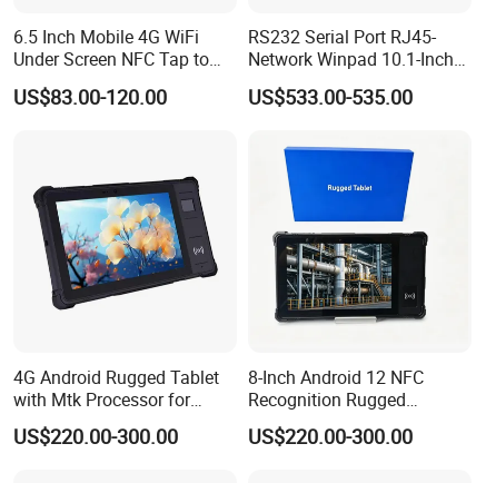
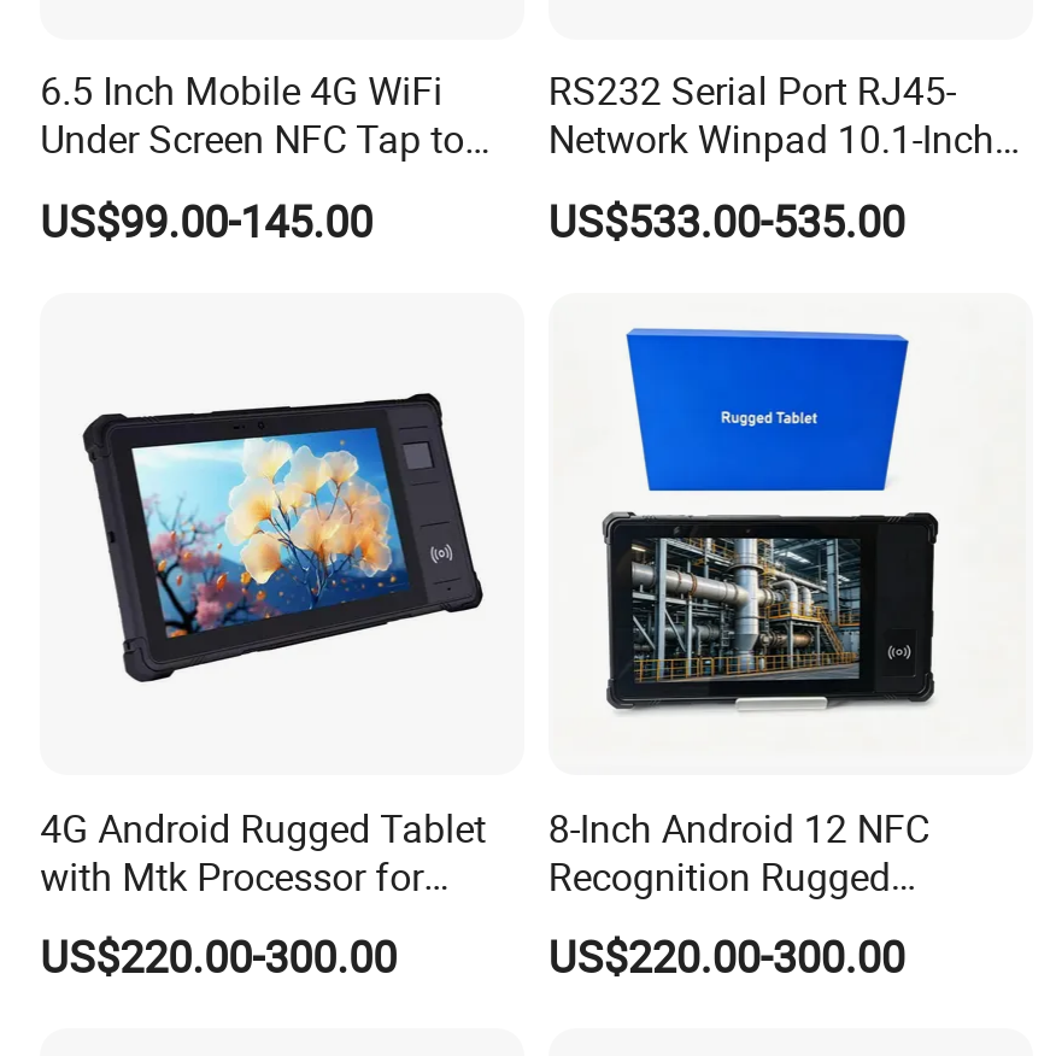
[13,83,167,110] US$83.00-120.00 -> [40,190,373,248] US$99.00-145.00

